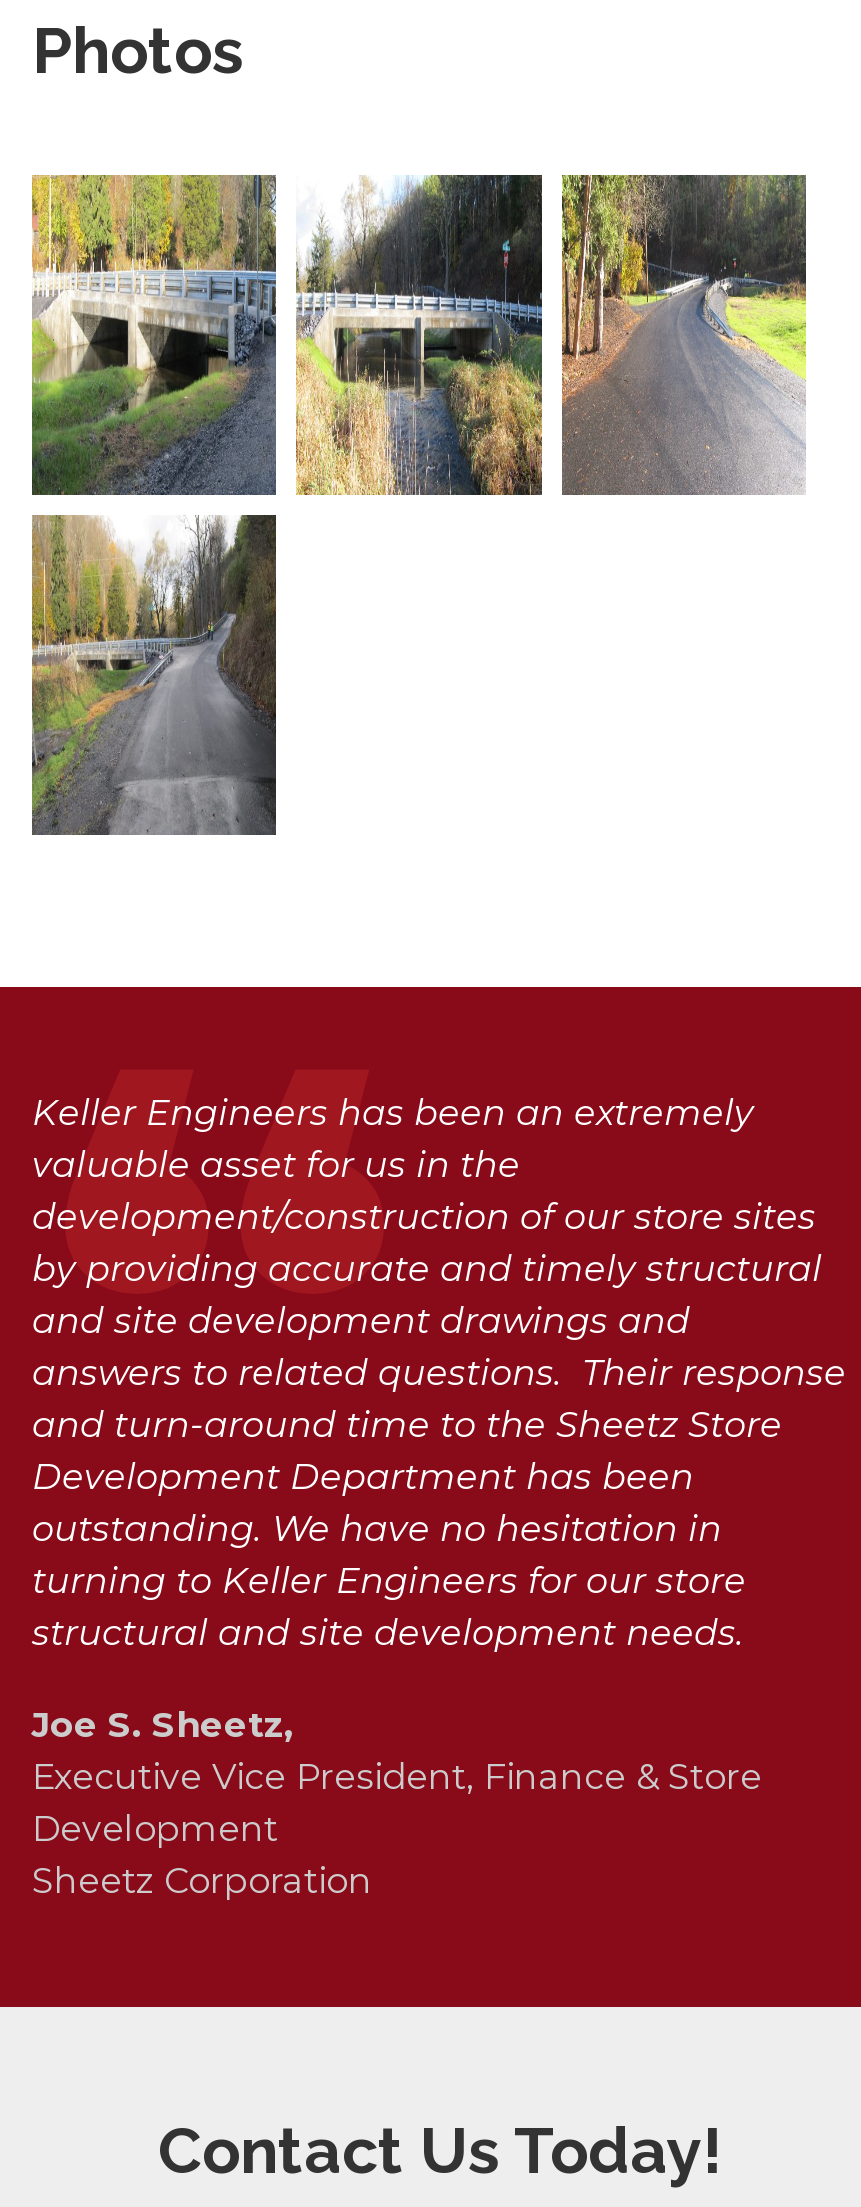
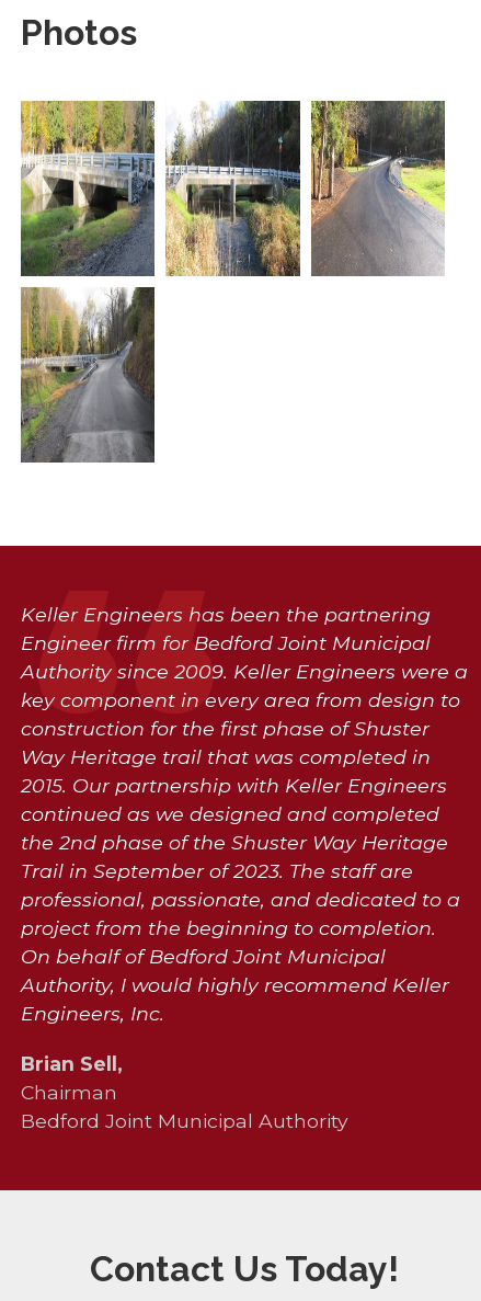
[32,1091,846,1653] Keller Engineers has been an extremely | valuable asset for us in the | development/construction of our store sites | by providing accurate and timely structural | and site development drawings and | answers to related questions. Their response | and turn-around time to the Sheetz Store | Development Department has been | outstanding. We have no hesitation in | turning to Keller Engineers for our store | structural and site development needs. -> [21,603,468,1025] Keller Engineers has been the partnering | Engineer firm for Bedford Joint Municipal | Authority since 2009. Keller Engineers were a | key component in every area from design to | construction for the first phase of Shuster | Way Heritage trail that was completed in | 2015. Our partnership with Keller Engineers | continued as we designed and completed | the 2nd phase of the Shuster Way Heritage | Trail in September of 2023. The staff are | professional, passionate, and dedicated to a | project from the beginning to completion. | On behalf of Bedford Joint Municipal | Authority, I would highly recommend Keller | Engineers, Inc.
[32,1703,762,1901] Joe S. Sheetz, | Executive Vice President, Finance & Store | Development | Sheetz Corporation -> [21,1052,348,1132] Brian Sell, | Chairman | Bedford Joint Municipal Authority

